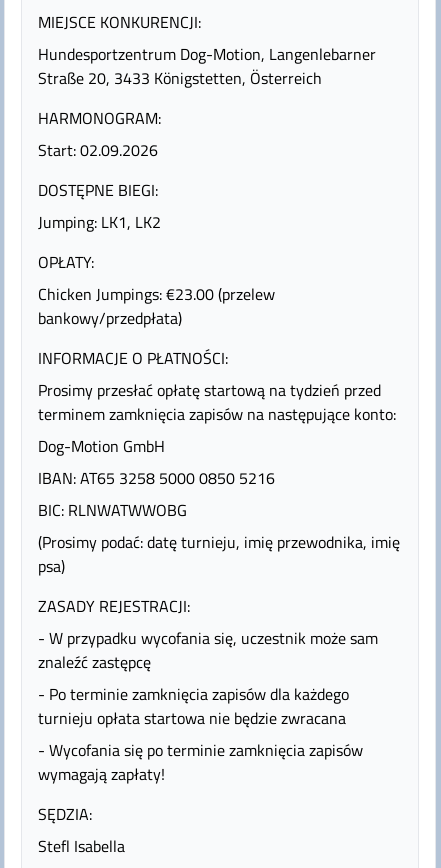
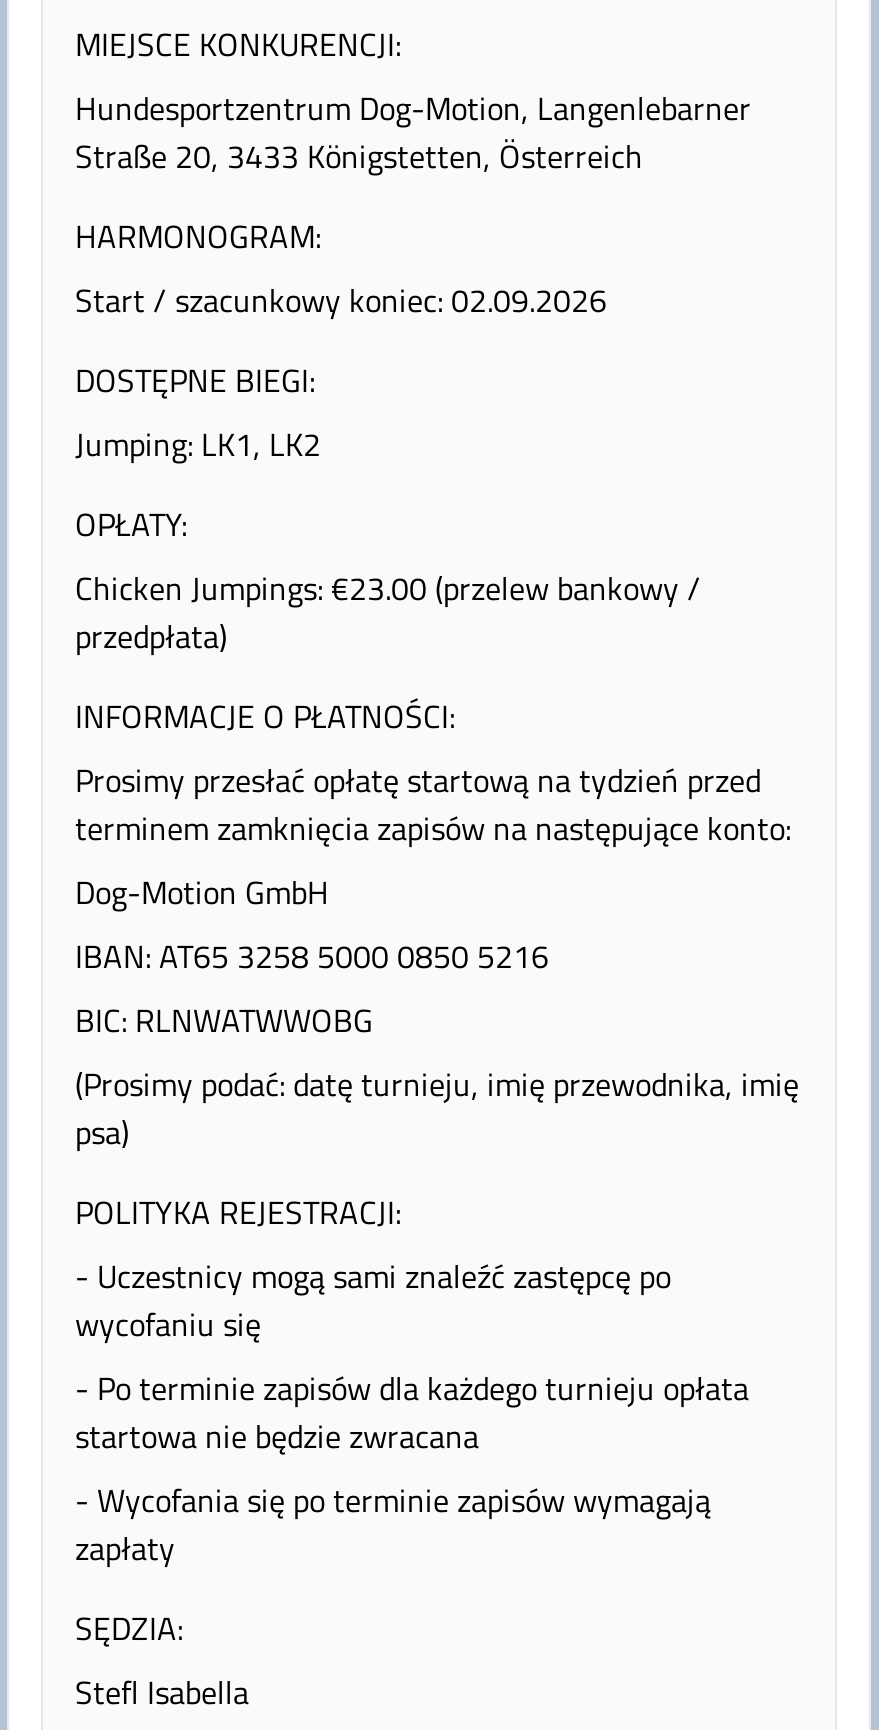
[38,138,158,162] Start: 02.09.2026 -> [75,276,607,324] Start / szacunkowy koniec: 02.09.2026
[38,594,378,786] ZASADY REJESTRACJI: | - W przypadku wycofania się, uczestnik może sam | znaleźć zastępcę | - Po terminie zamknięcia zapisów dla każdego | turnieju opłata startowa nie będzie zwracana | - Wycofania się po terminie zamknięcia zapisów | wymagają zapłaty! -> [75,1188,749,1572] POLITYKA REJESTRACJI: | - Uczestnicy mogą sami znaleźć zastępcę po | wycofaniu się | - Po terminie zapisów dla każdego turnieju opłata | startowa nie będzie zwracana | - Wycofania się po terminie zapisów wymagają | zapłaty

